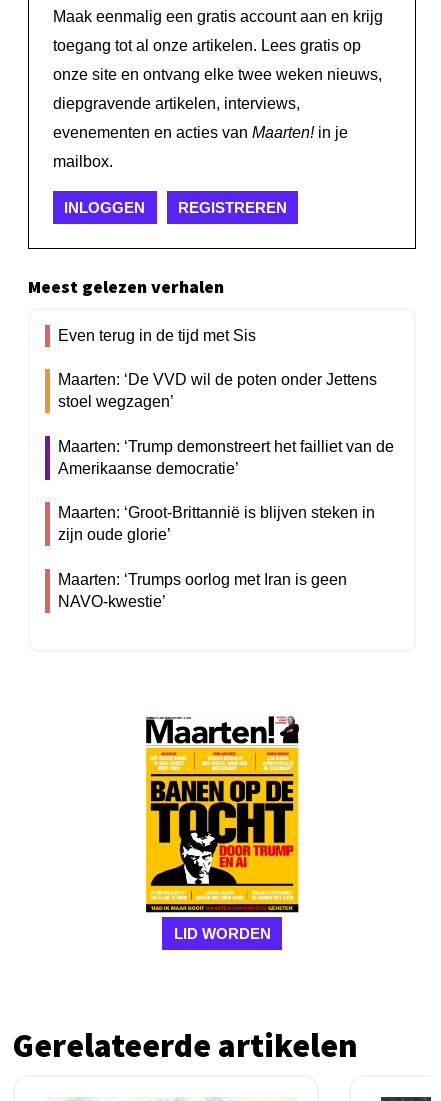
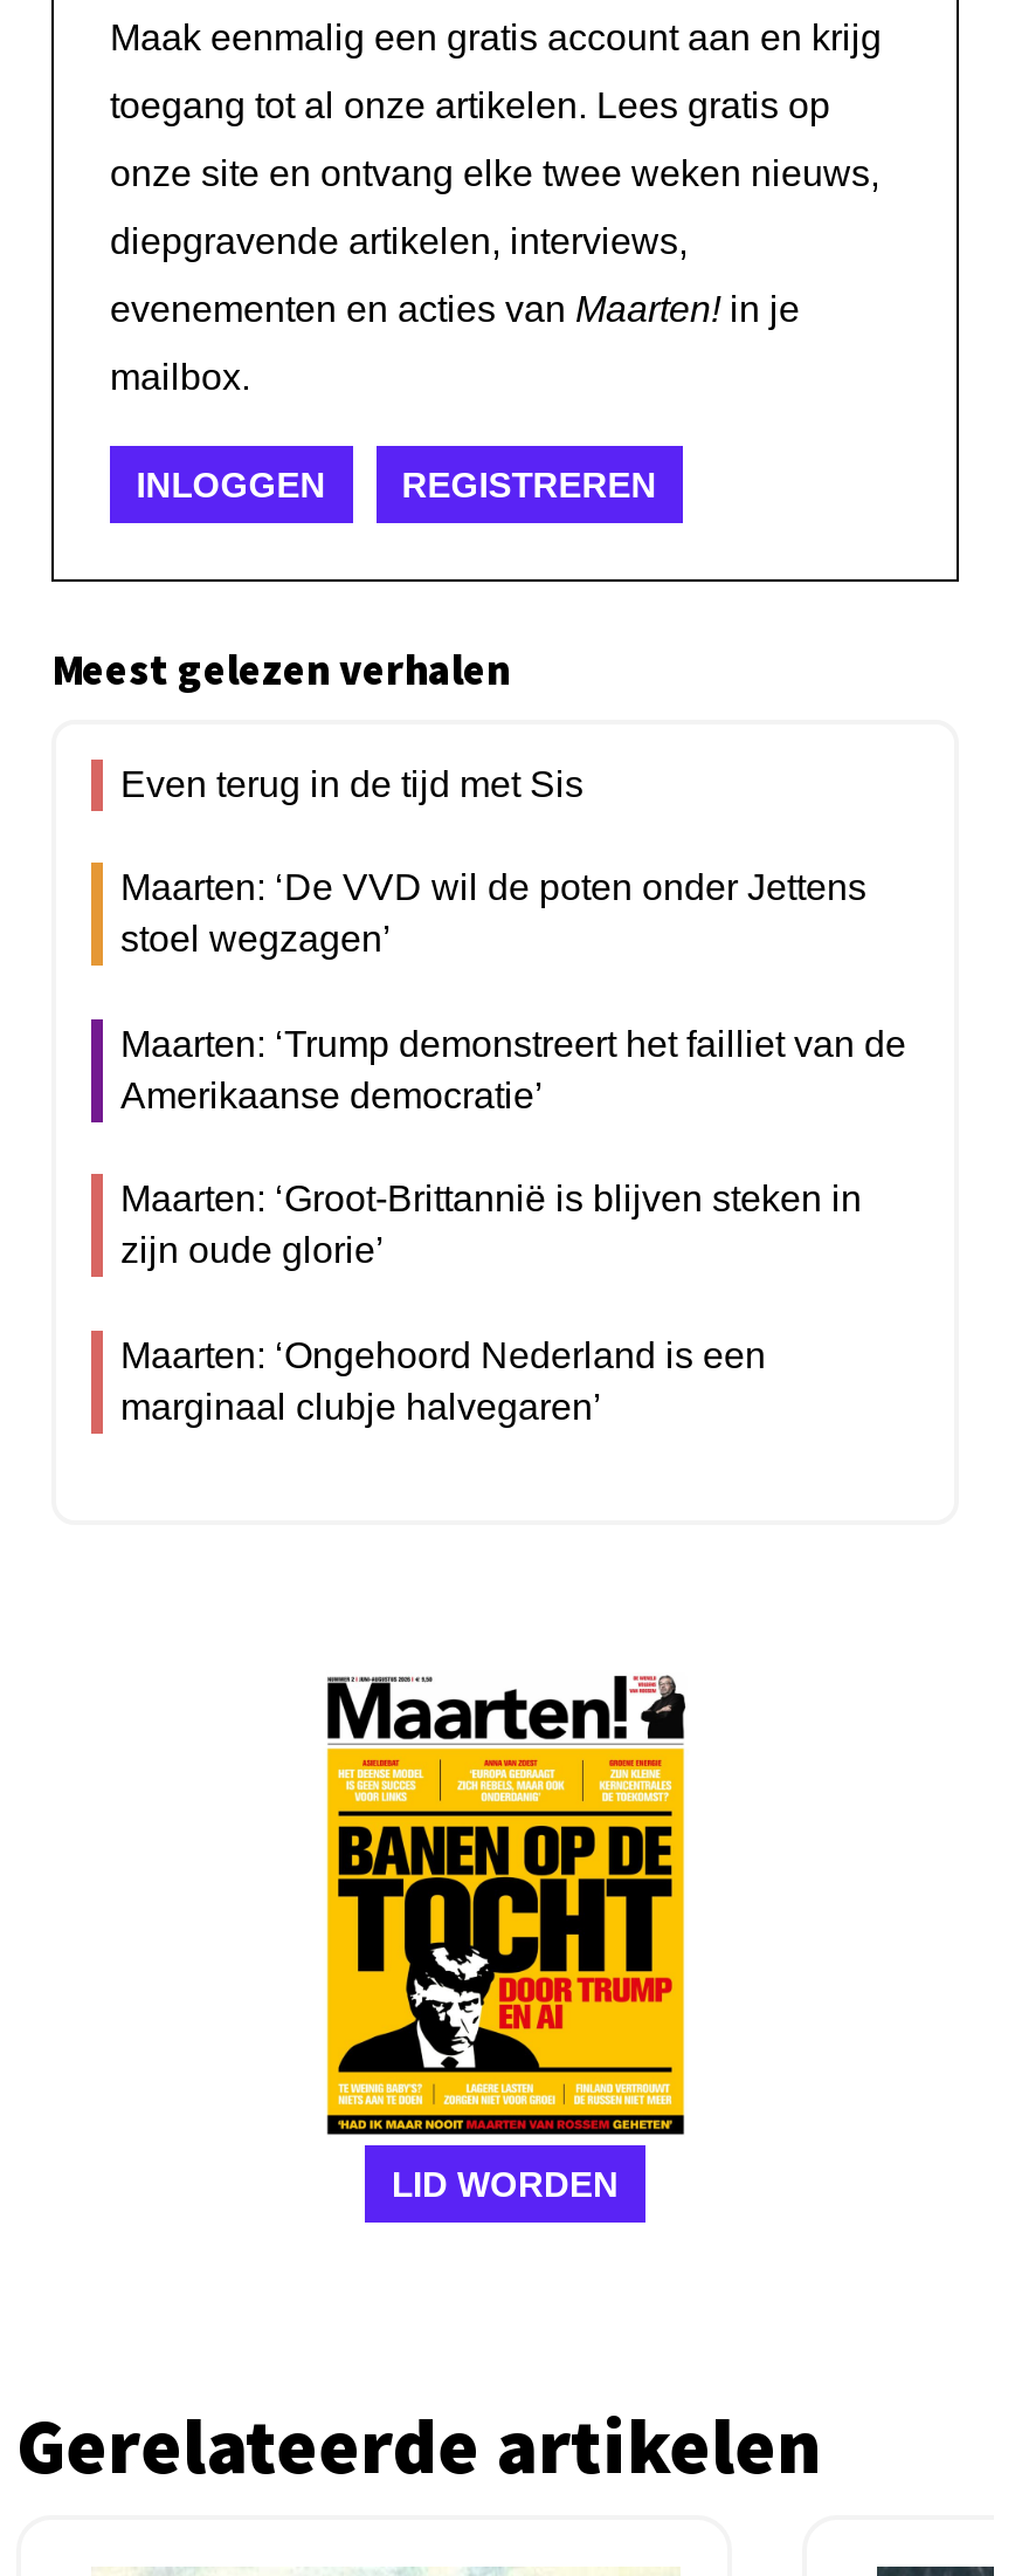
[57,571,346,610] Maarten: ‘Trumps oorlog met Iran is geen | NAVO-kwestie’ -> [120,1335,766,1427] Maarten: ‘Ongehoord Nederland is een | marginaal clubje halvegaren’

